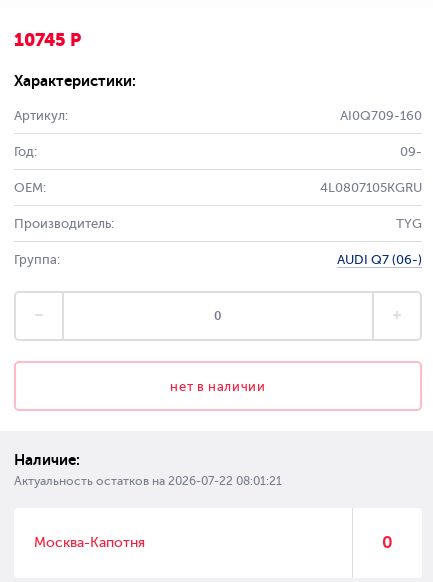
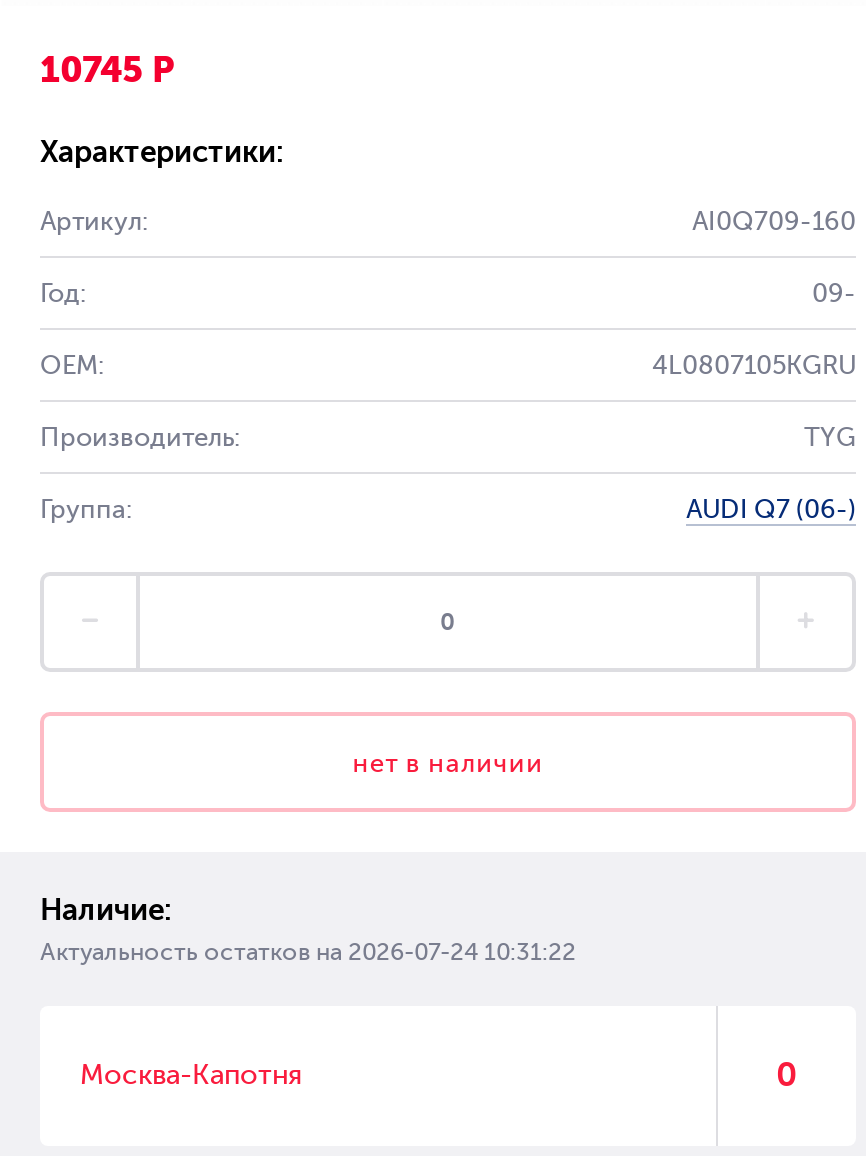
[14,474,282,488] Актуальность остатков на 2026-07-22 08:01:21 -> [40,938,576,966] Актуальность остатков на 2026-07-24 10:31:22

